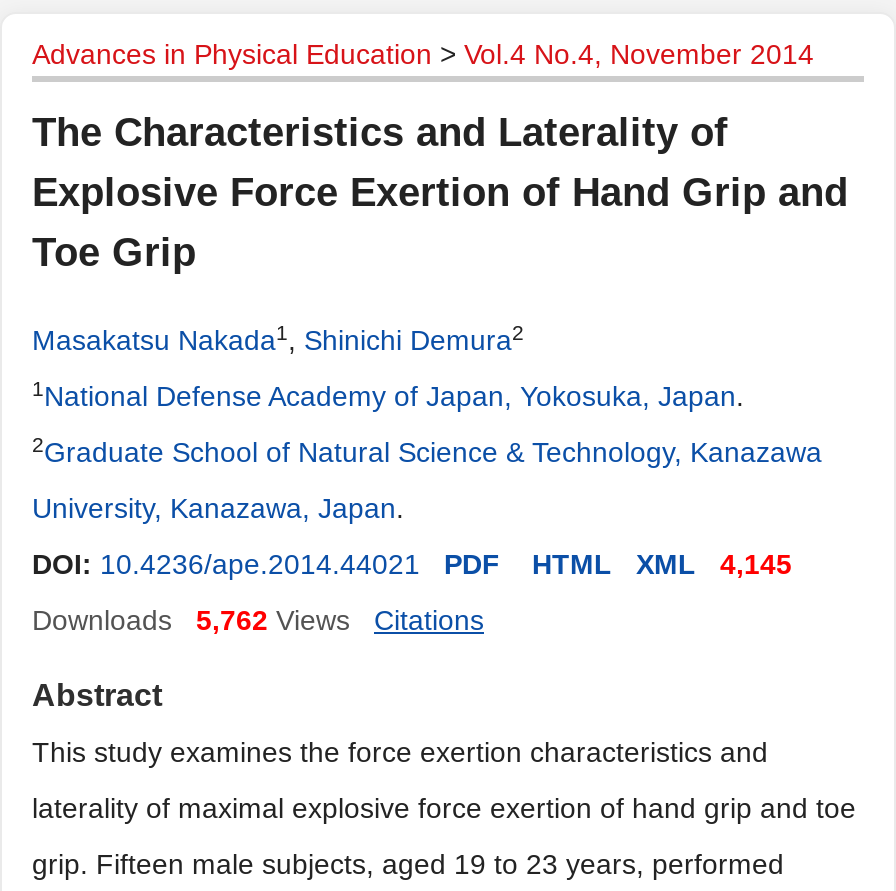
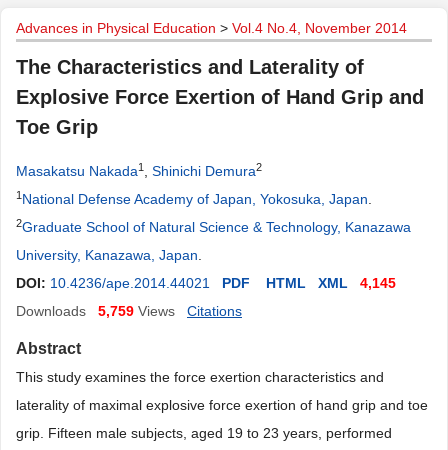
[32,604,350,636] Downloads 5,762 Views -> [16,303,175,319] Downloads 5,759 Views

